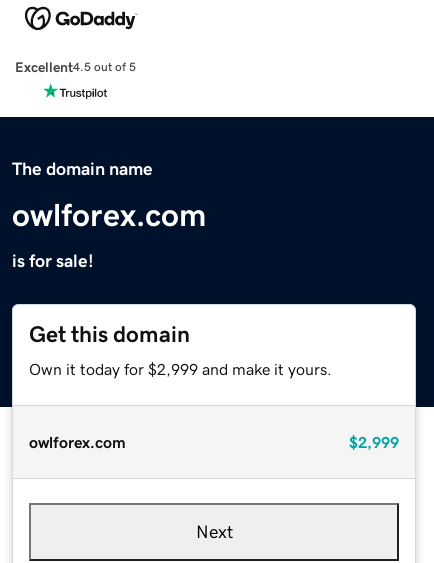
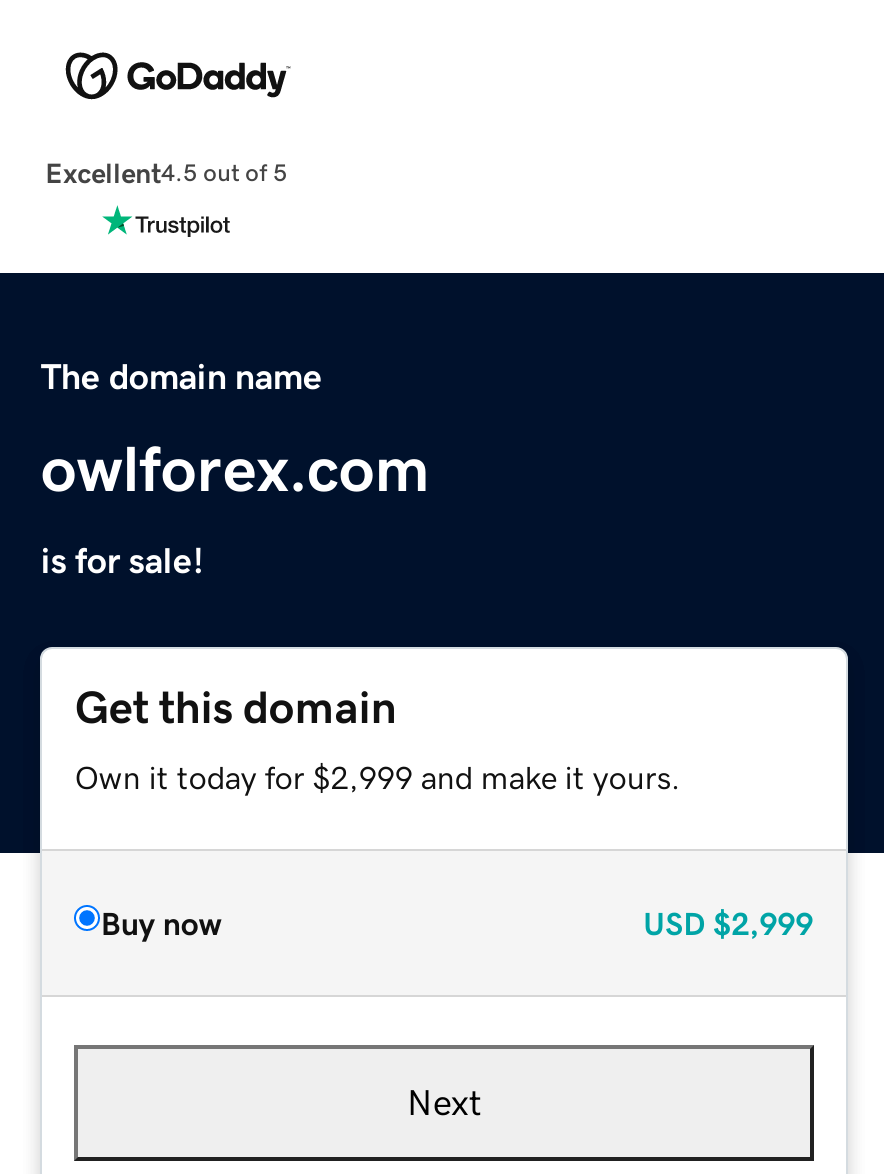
[29,434,399,450] owlforex.com | $2,999 -> [101,906,813,938] Buy now | USD $2,999

